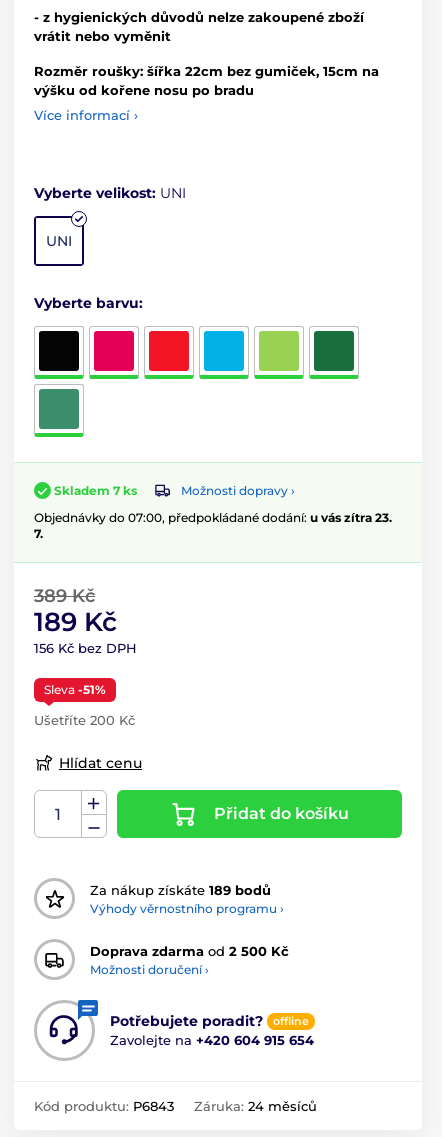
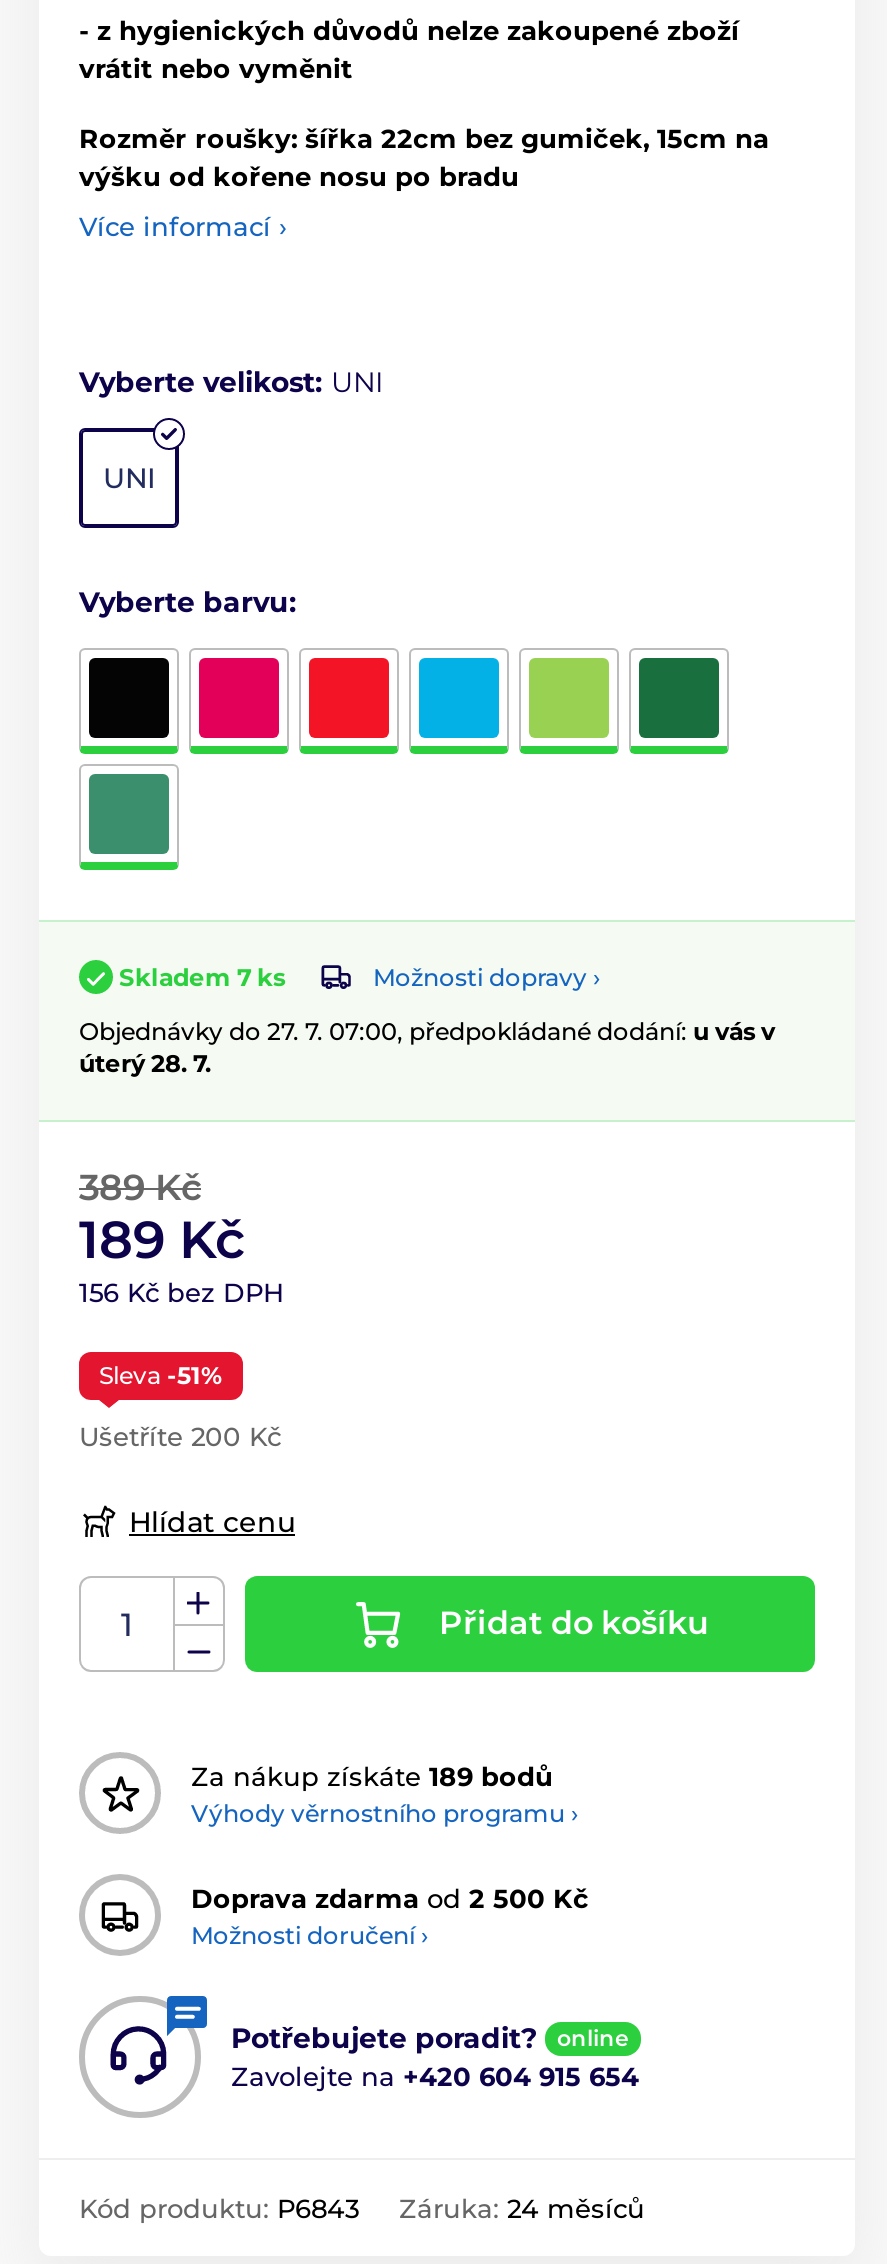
[34,510,392,541] Objednávky do 07:00, předpokládané dodání: u vás zítra 23. | 7. -> [79,1016,775,1078] Objednávky do 27. 7. 07:00, předpokládané dodání: u vás v | úterý 28. 7.
[273,1014,309,1028] offline -> [557,2025,629,2053] online

